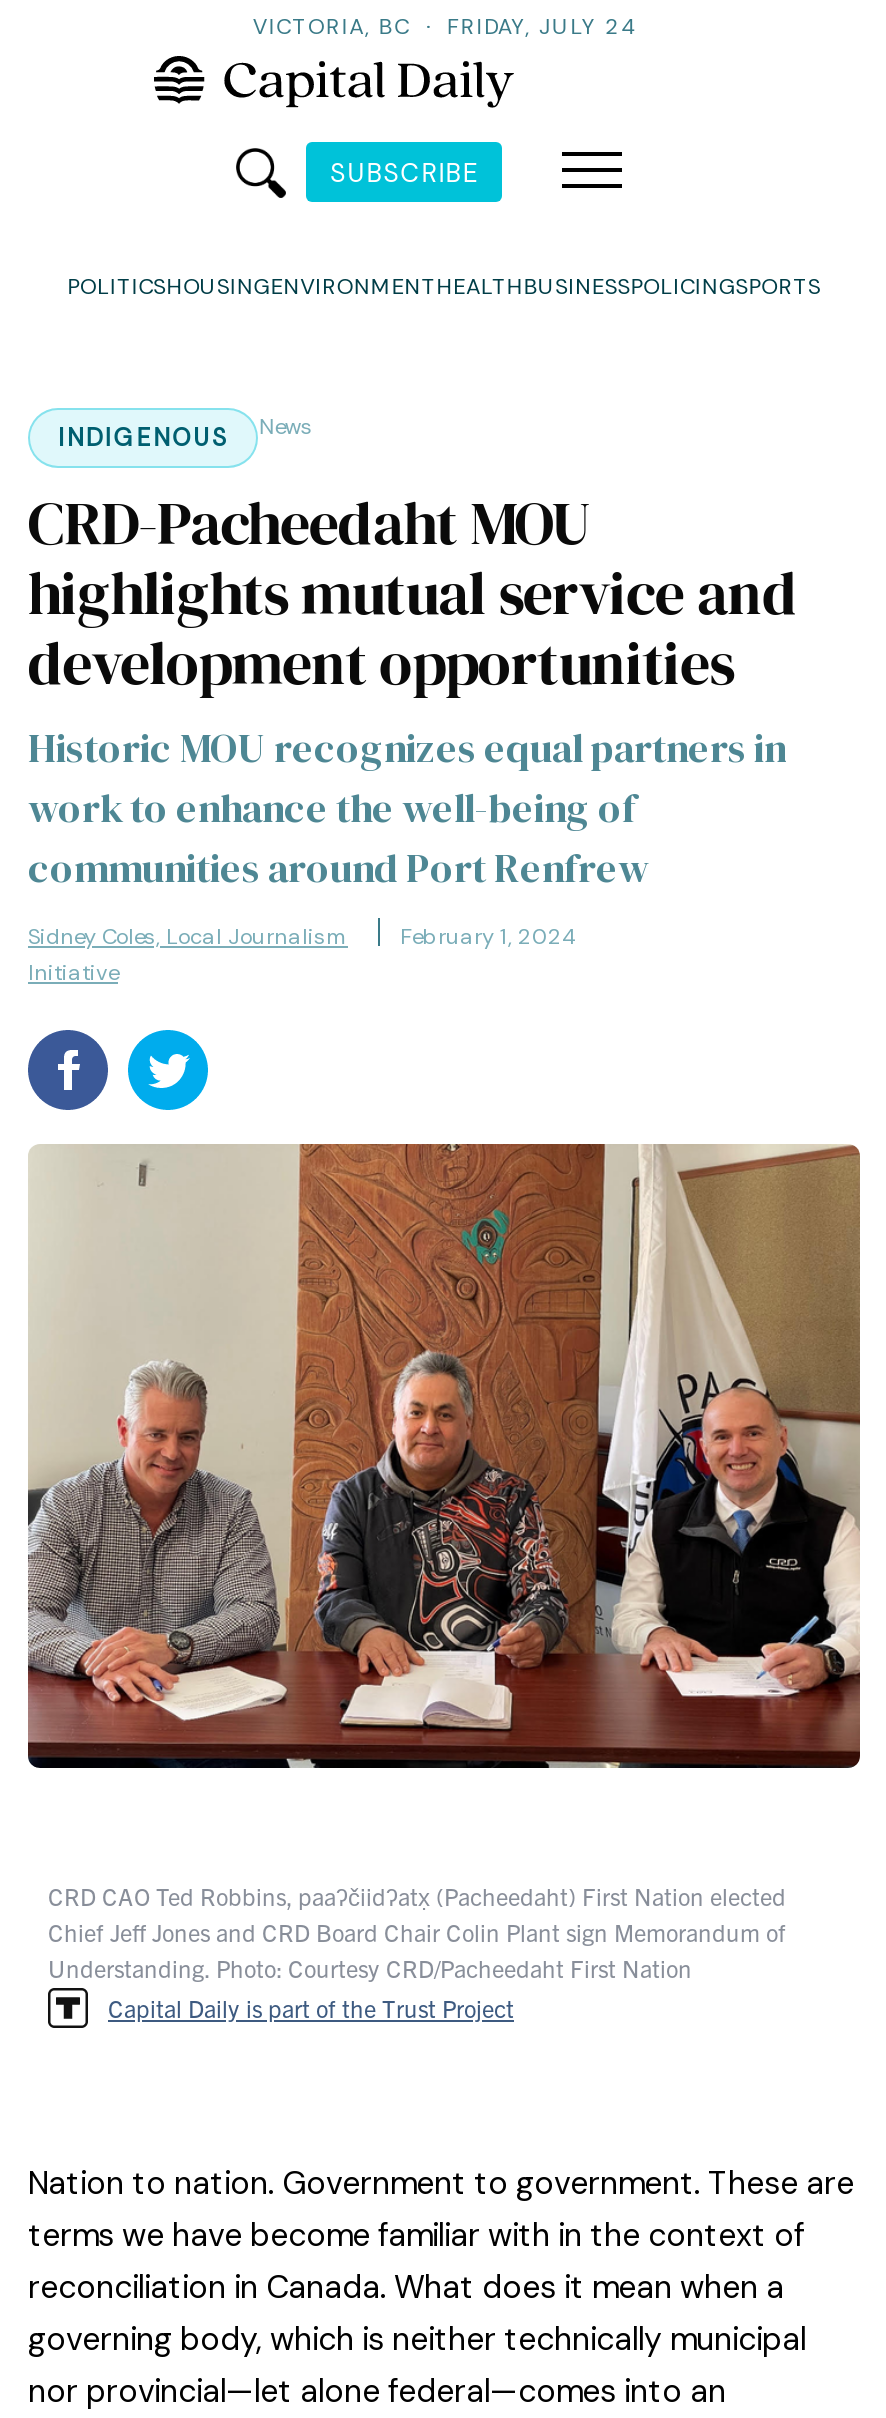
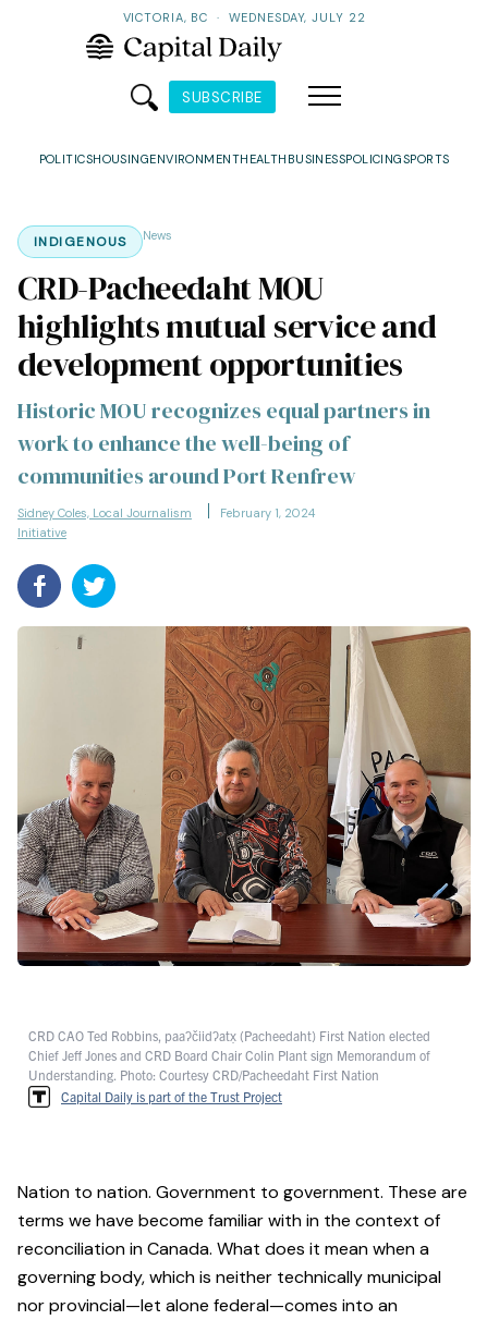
[253,12,635,40] VICTORIA, BC · FRIDAY, JULY 24 -> [123,10,365,25] VICTORIA, BC · WEDNESDAY, JULY 22

